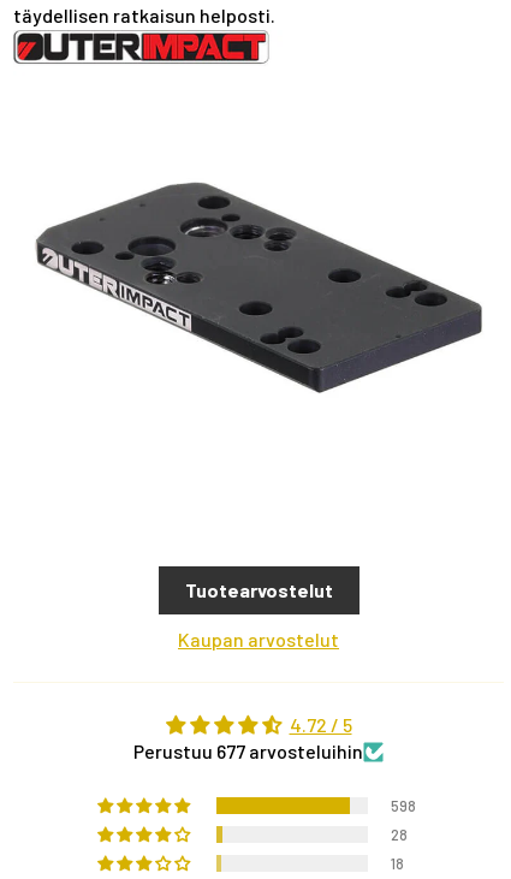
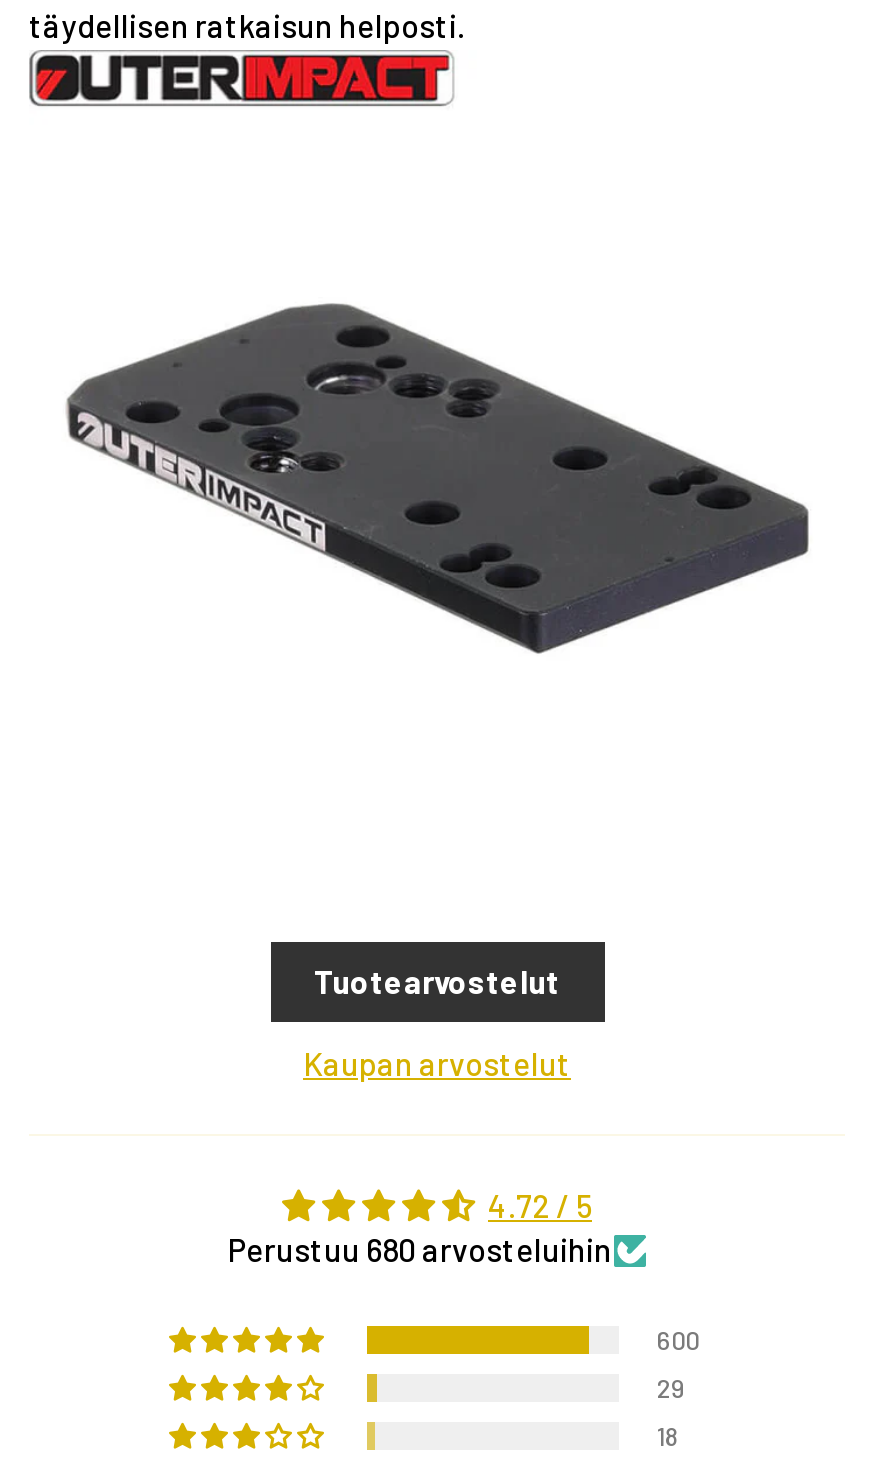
[133,740,363,763] Perustuu 677 arvosteluihin -> [228,1230,612,1268] Perustuu 680 arvosteluihin
[391,796,416,815] 598 -> [657,1324,699,1356] 600
[391,825,408,844] 28 -> [657,1372,685,1404] 29

